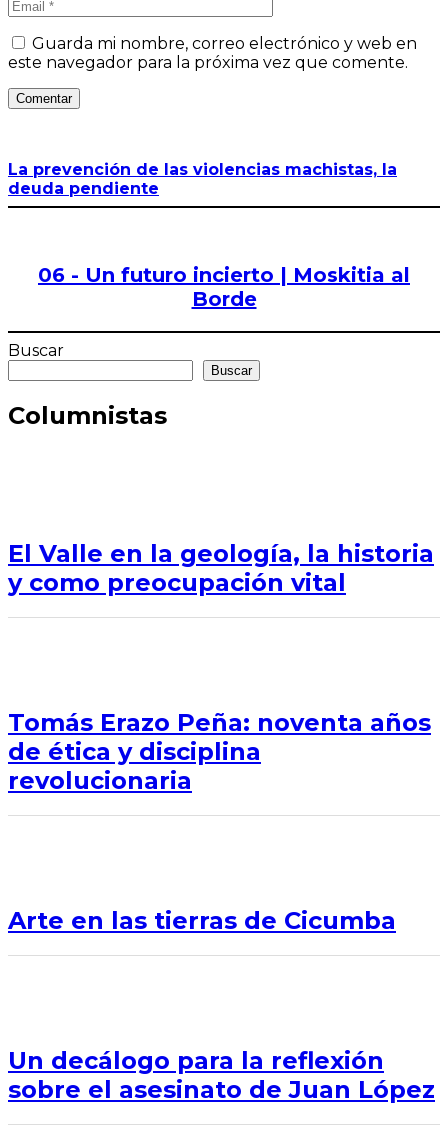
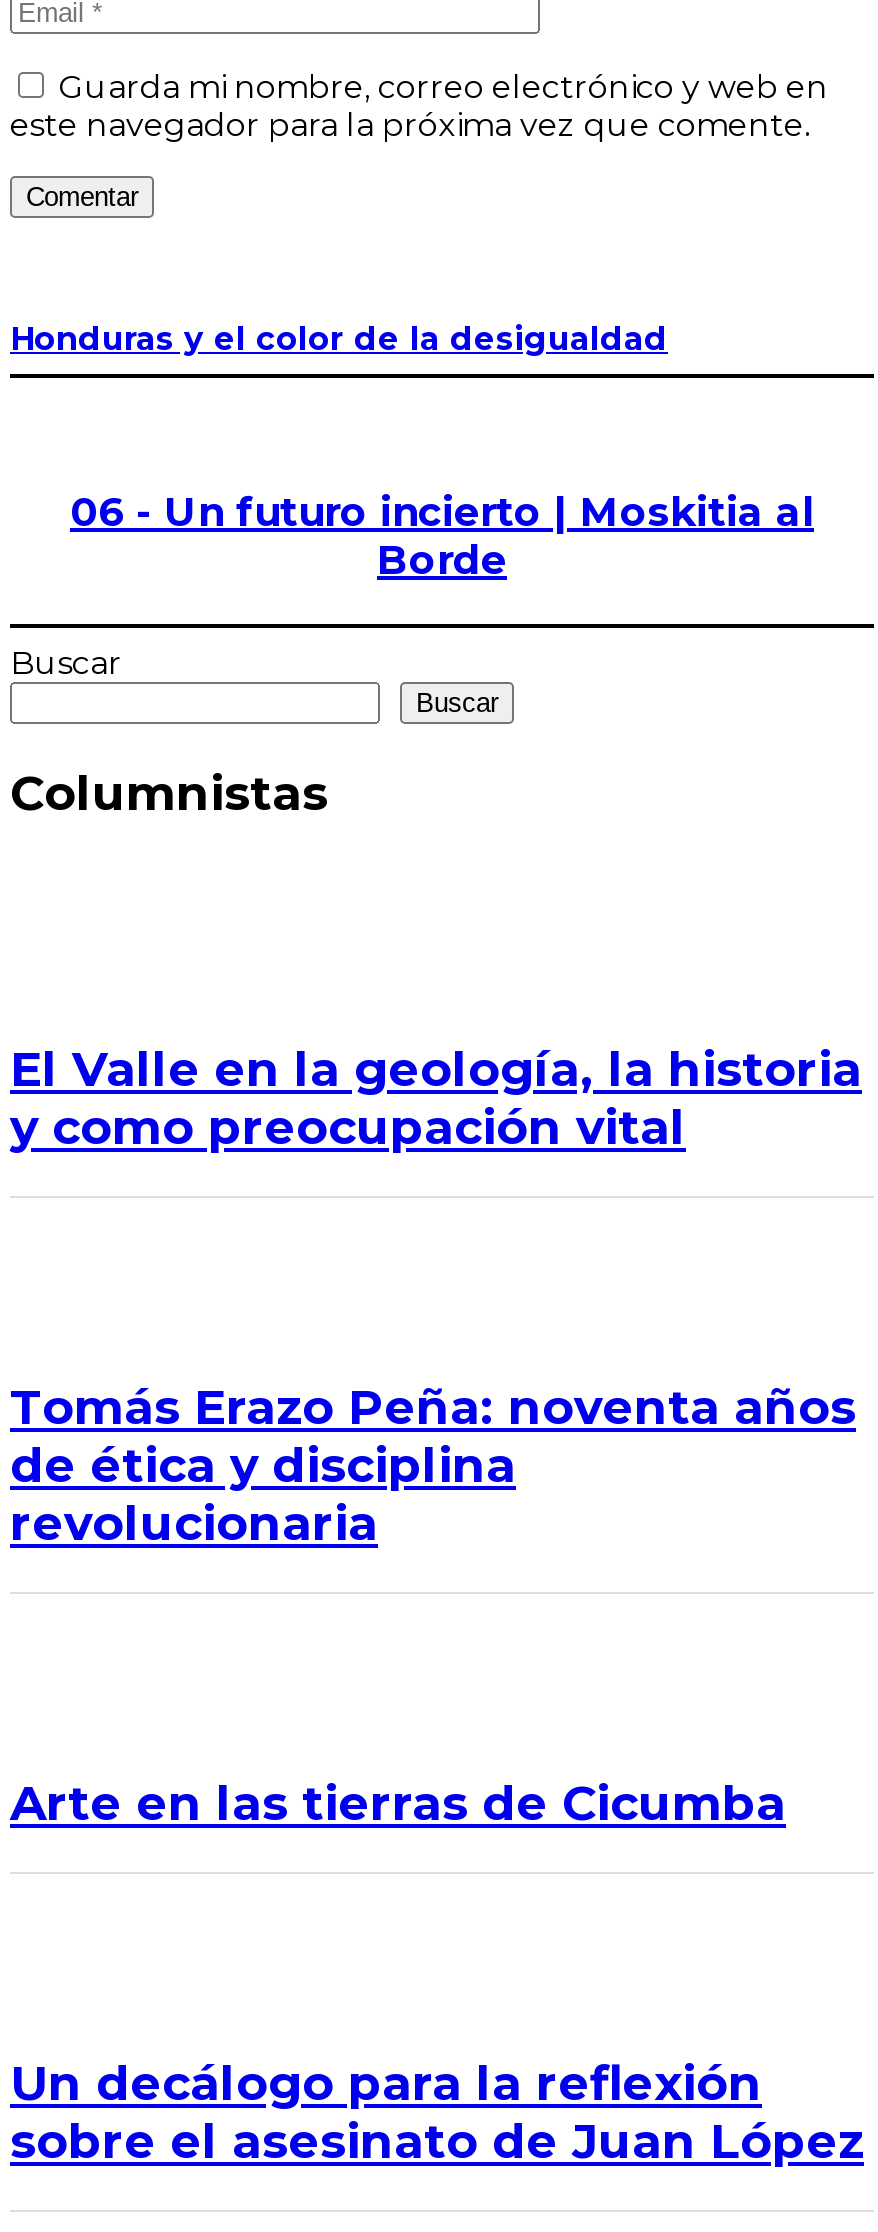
[8,160,397,198] La prevención de las violencias machistas, la | deuda pendiente -> [10,319,668,357] Honduras y el color de la desigualdad

